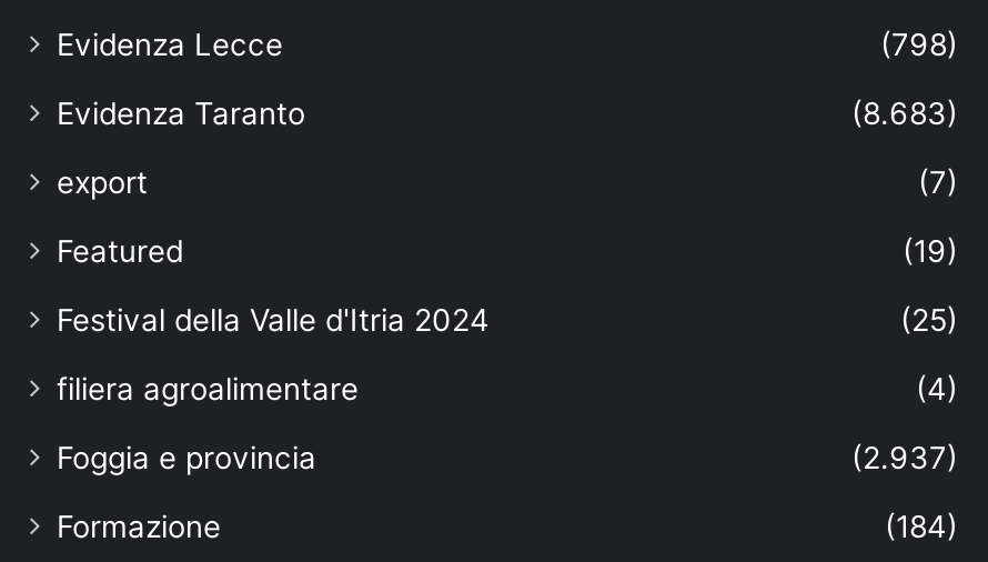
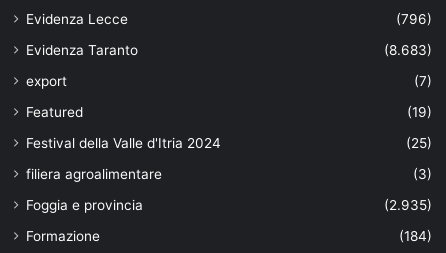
[880,26,958,62] (798) -> [396,11,432,27] (796)
[916,371,958,406] (4) -> [413,166,432,182] (3)
[851,439,958,475] (2.937) -> [384,197,432,213] (2.935)

